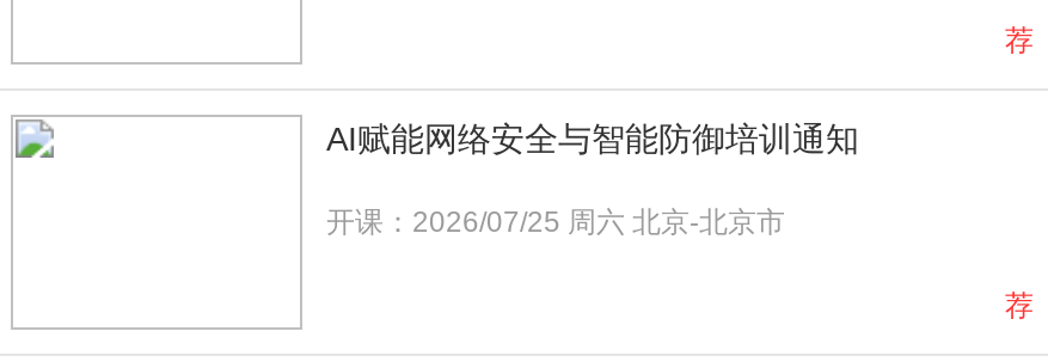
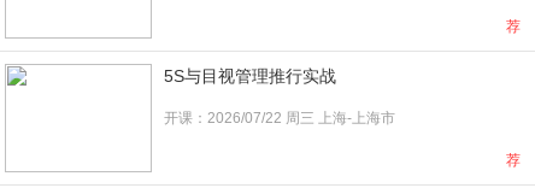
[326,119,859,158] AI赋能网络安全与智能防御培训通知 -> [164,66,336,86] 5S与目视管理推行实战
[326,205,785,239] 开课：2026/07/25 周六 北京-北京市 -> [164,110,395,127] 开课：2026/07/22 周三 上海-上海市

